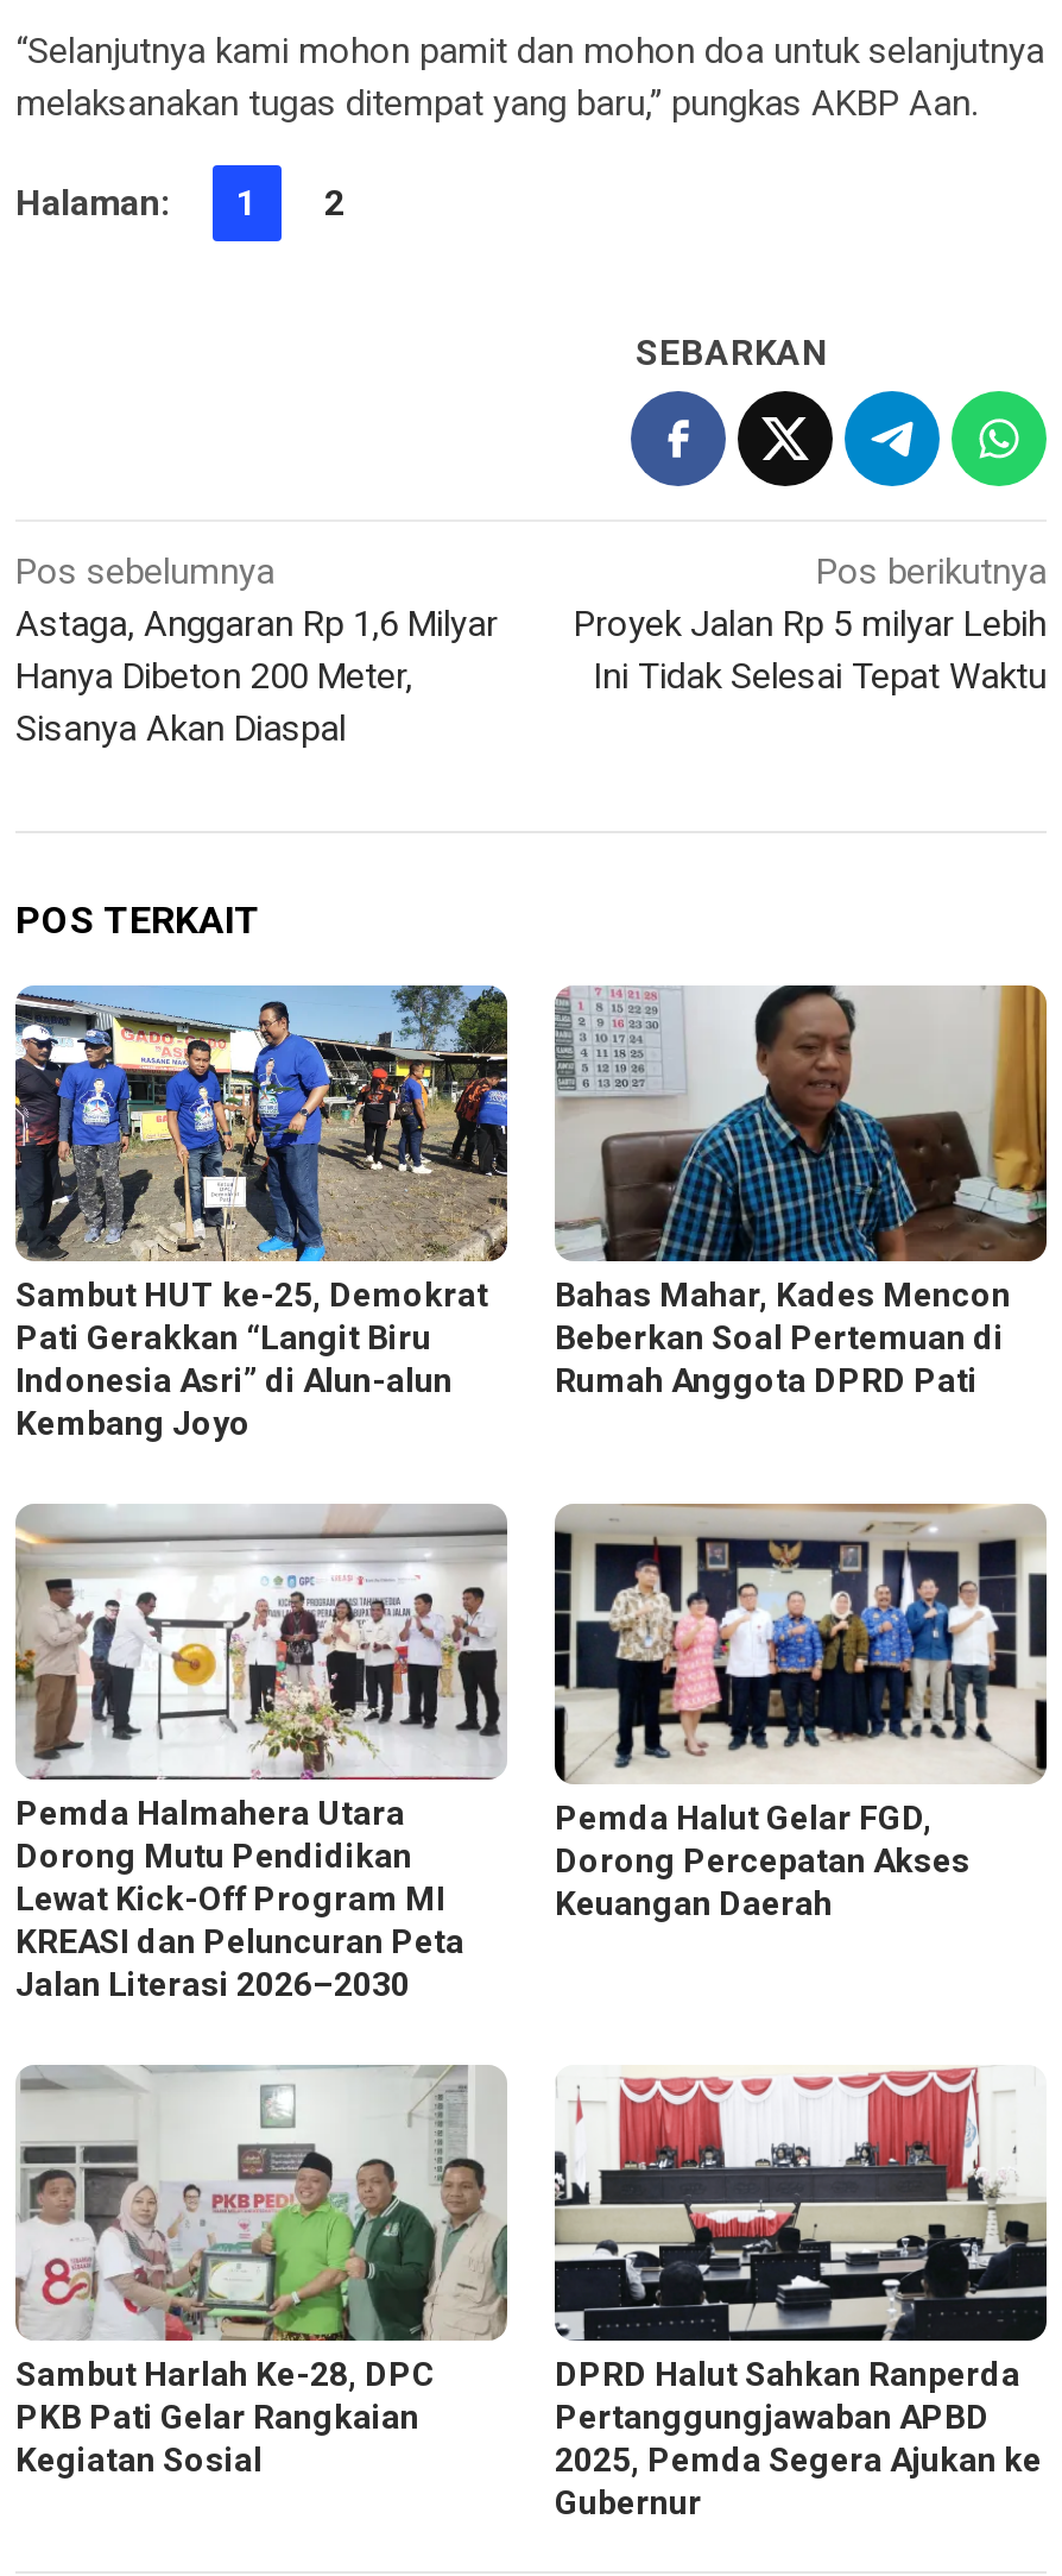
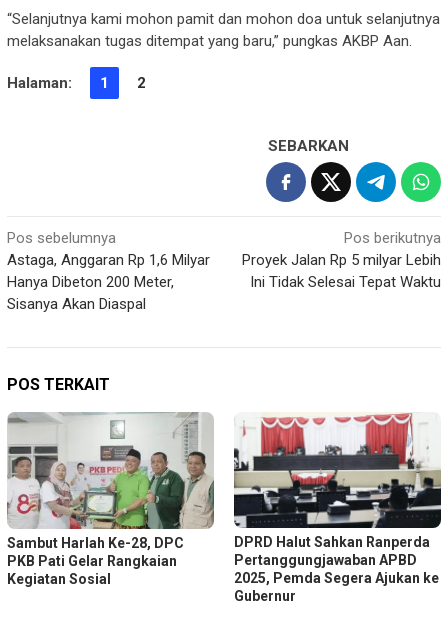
[13,985,510,1442] [image] | Sambut HUT ke-25, Demokrat | Pati Gerakkan “Langit Biru | Indonesia Asri” di Alun-alun | Kembang Joyo -> none
[552,983,1049,1398] [image] | Bahas Mahar, Kades Mencon | Beberkan Soal Pertemuan di | Rumah Anggota DPRD Pati -> none
[13,1501,510,2004] [image] | Pemda Halmahera Utara | Dorong Mutu Pendidikan | Lewat Kick-Off Program MI | KREASI dan Peluncuran Peta | Jalan Literasi 2026–2030 -> none
[552,1501,1049,1921] [image] | Pemda Halut Gelar FGD, | Dorong Percepatan Akses | Keuangan Daerah -> none

